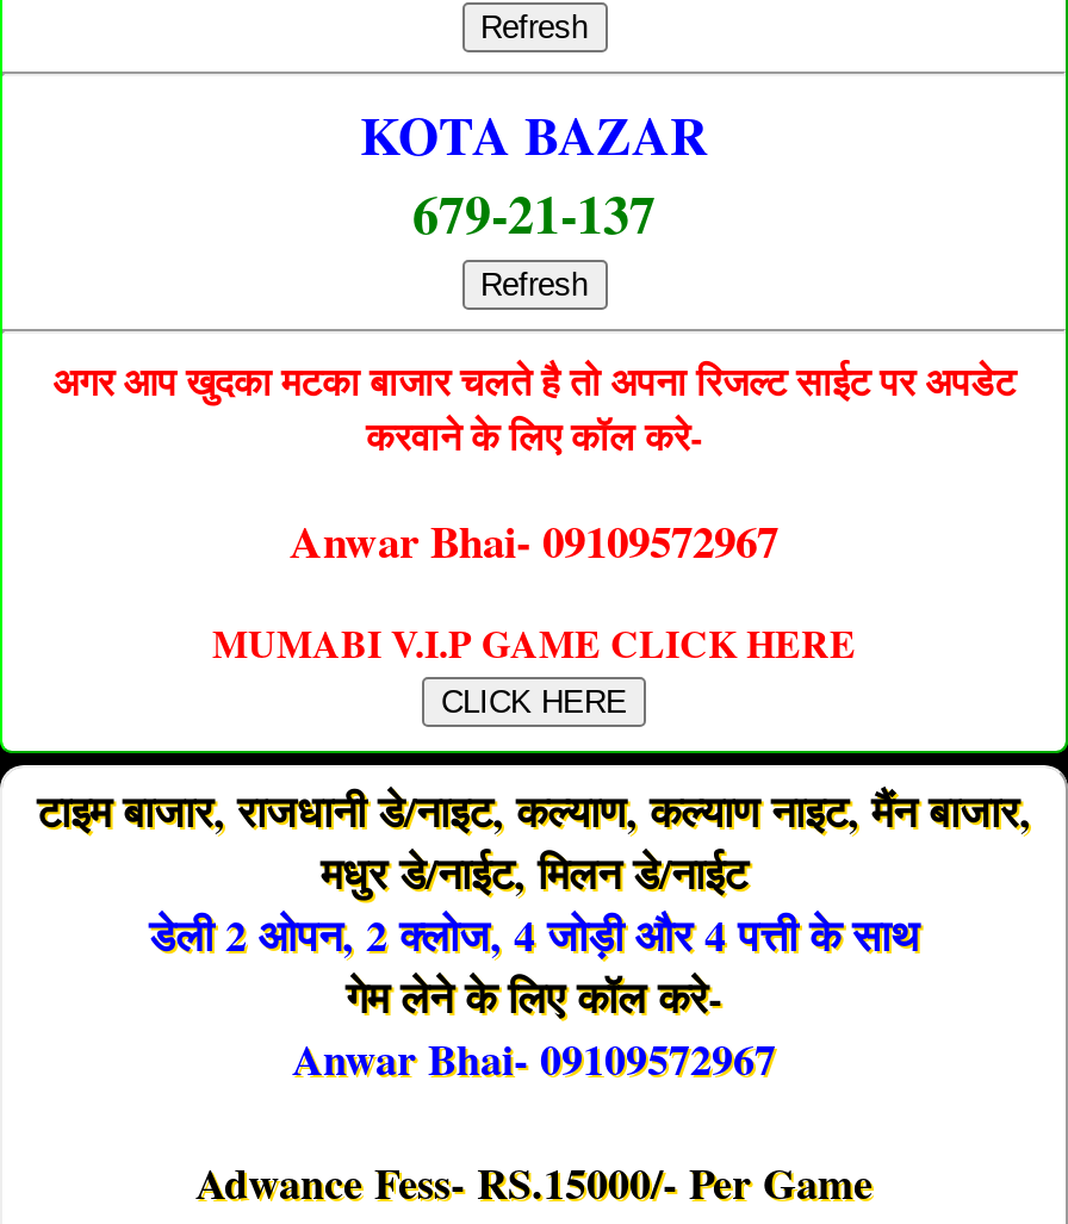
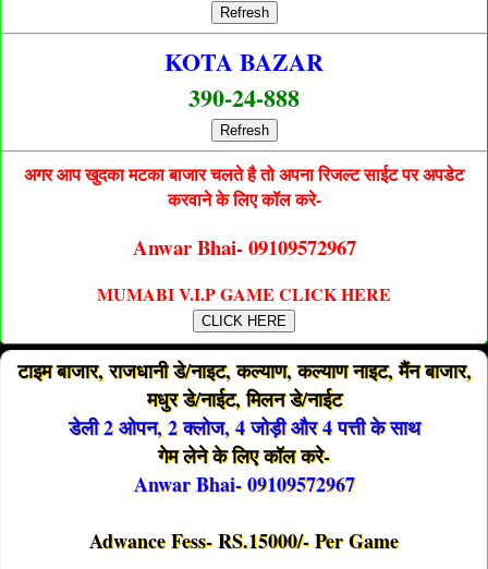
[412,174,656,252] 679-21-137 -> [188,79,300,115] 390-24-888

